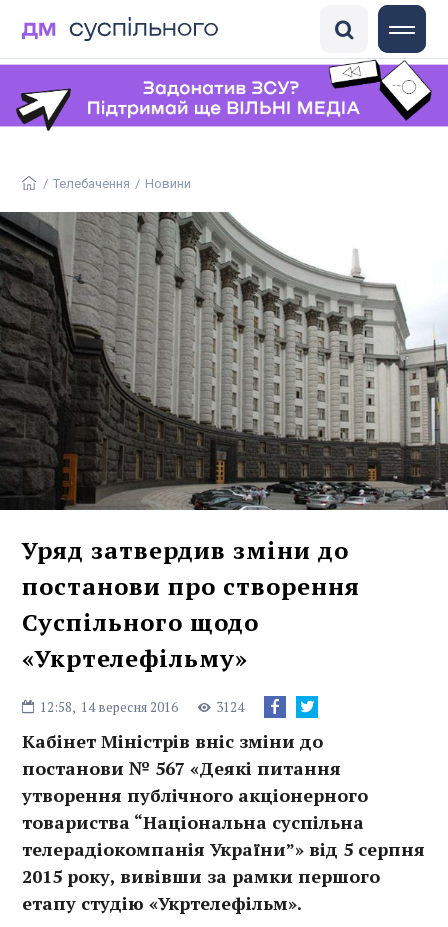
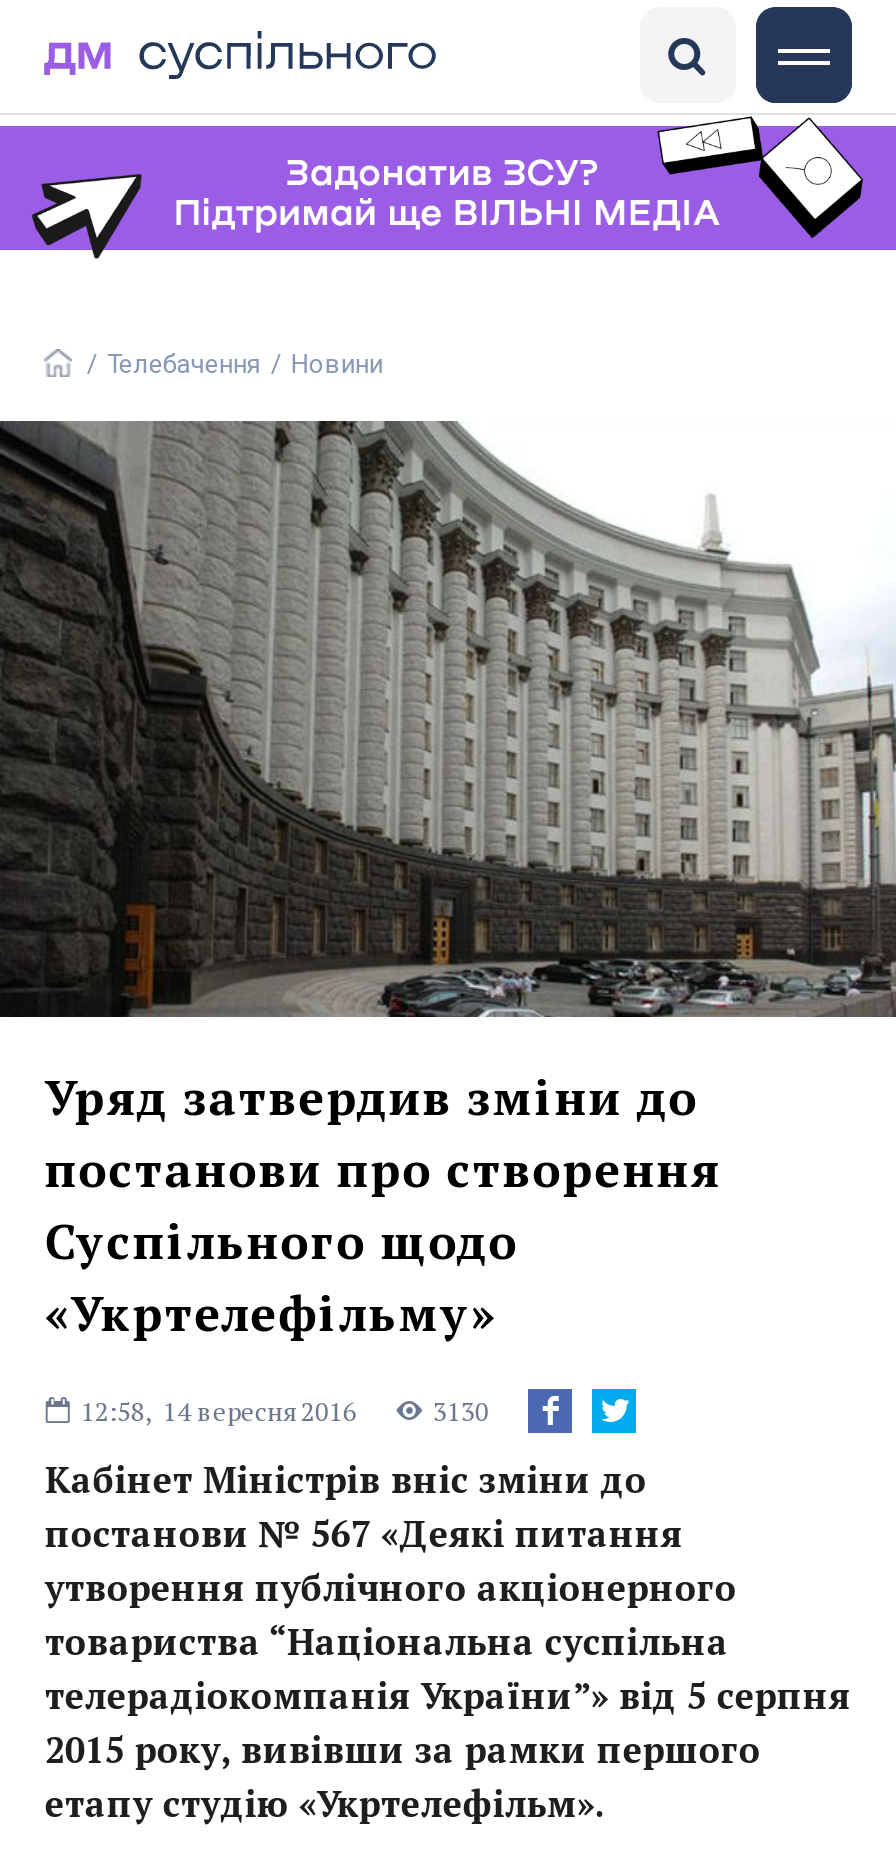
[216,698,244,716] 3124 -> [433,1393,489,1429] 3130

